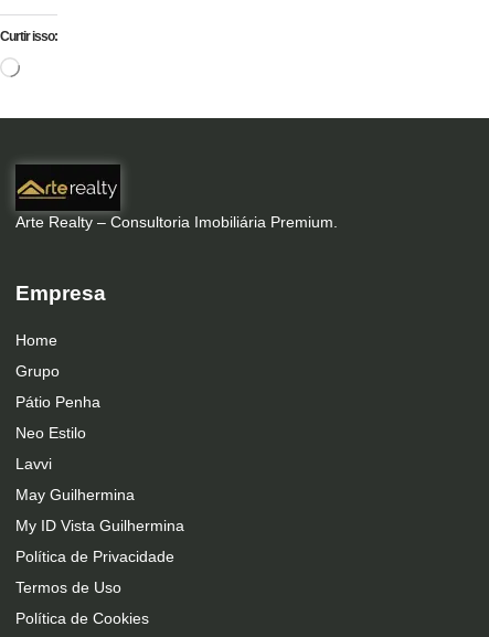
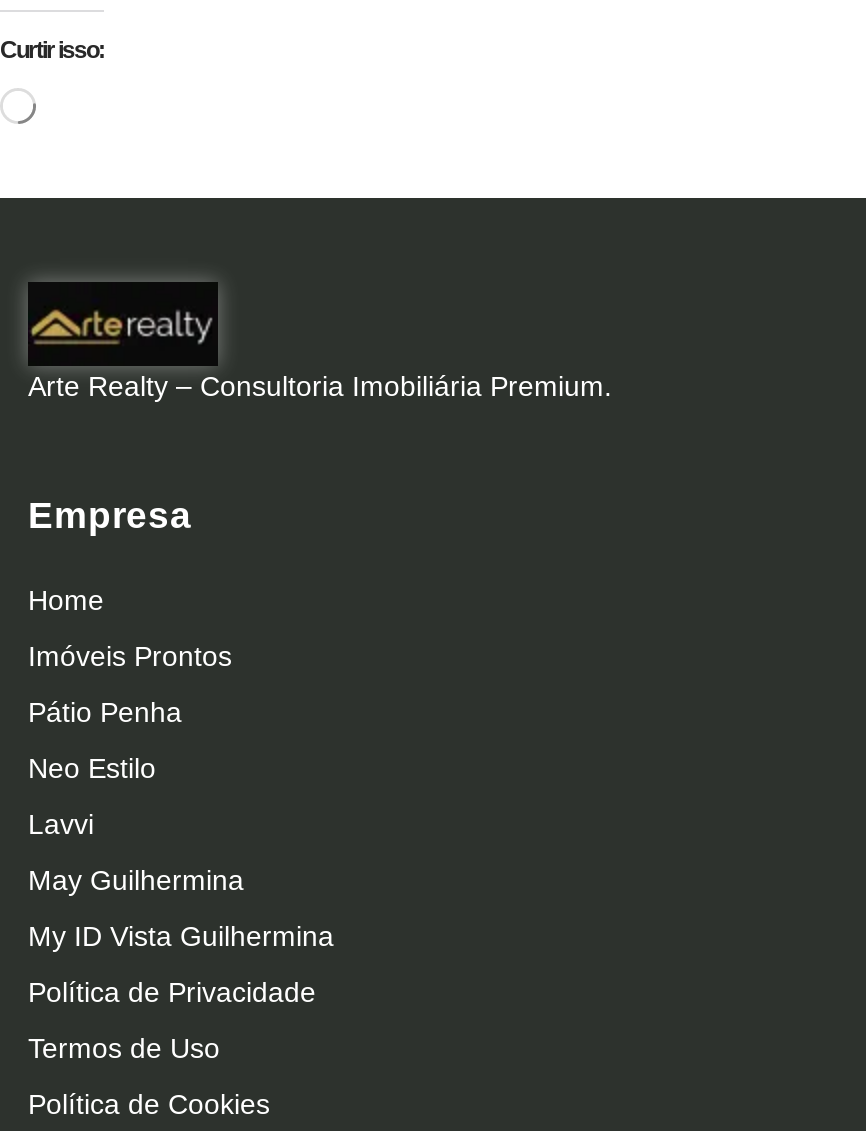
[15,362,60,380] Grupo -> [28,641,232,673] Imóveis Prontos

